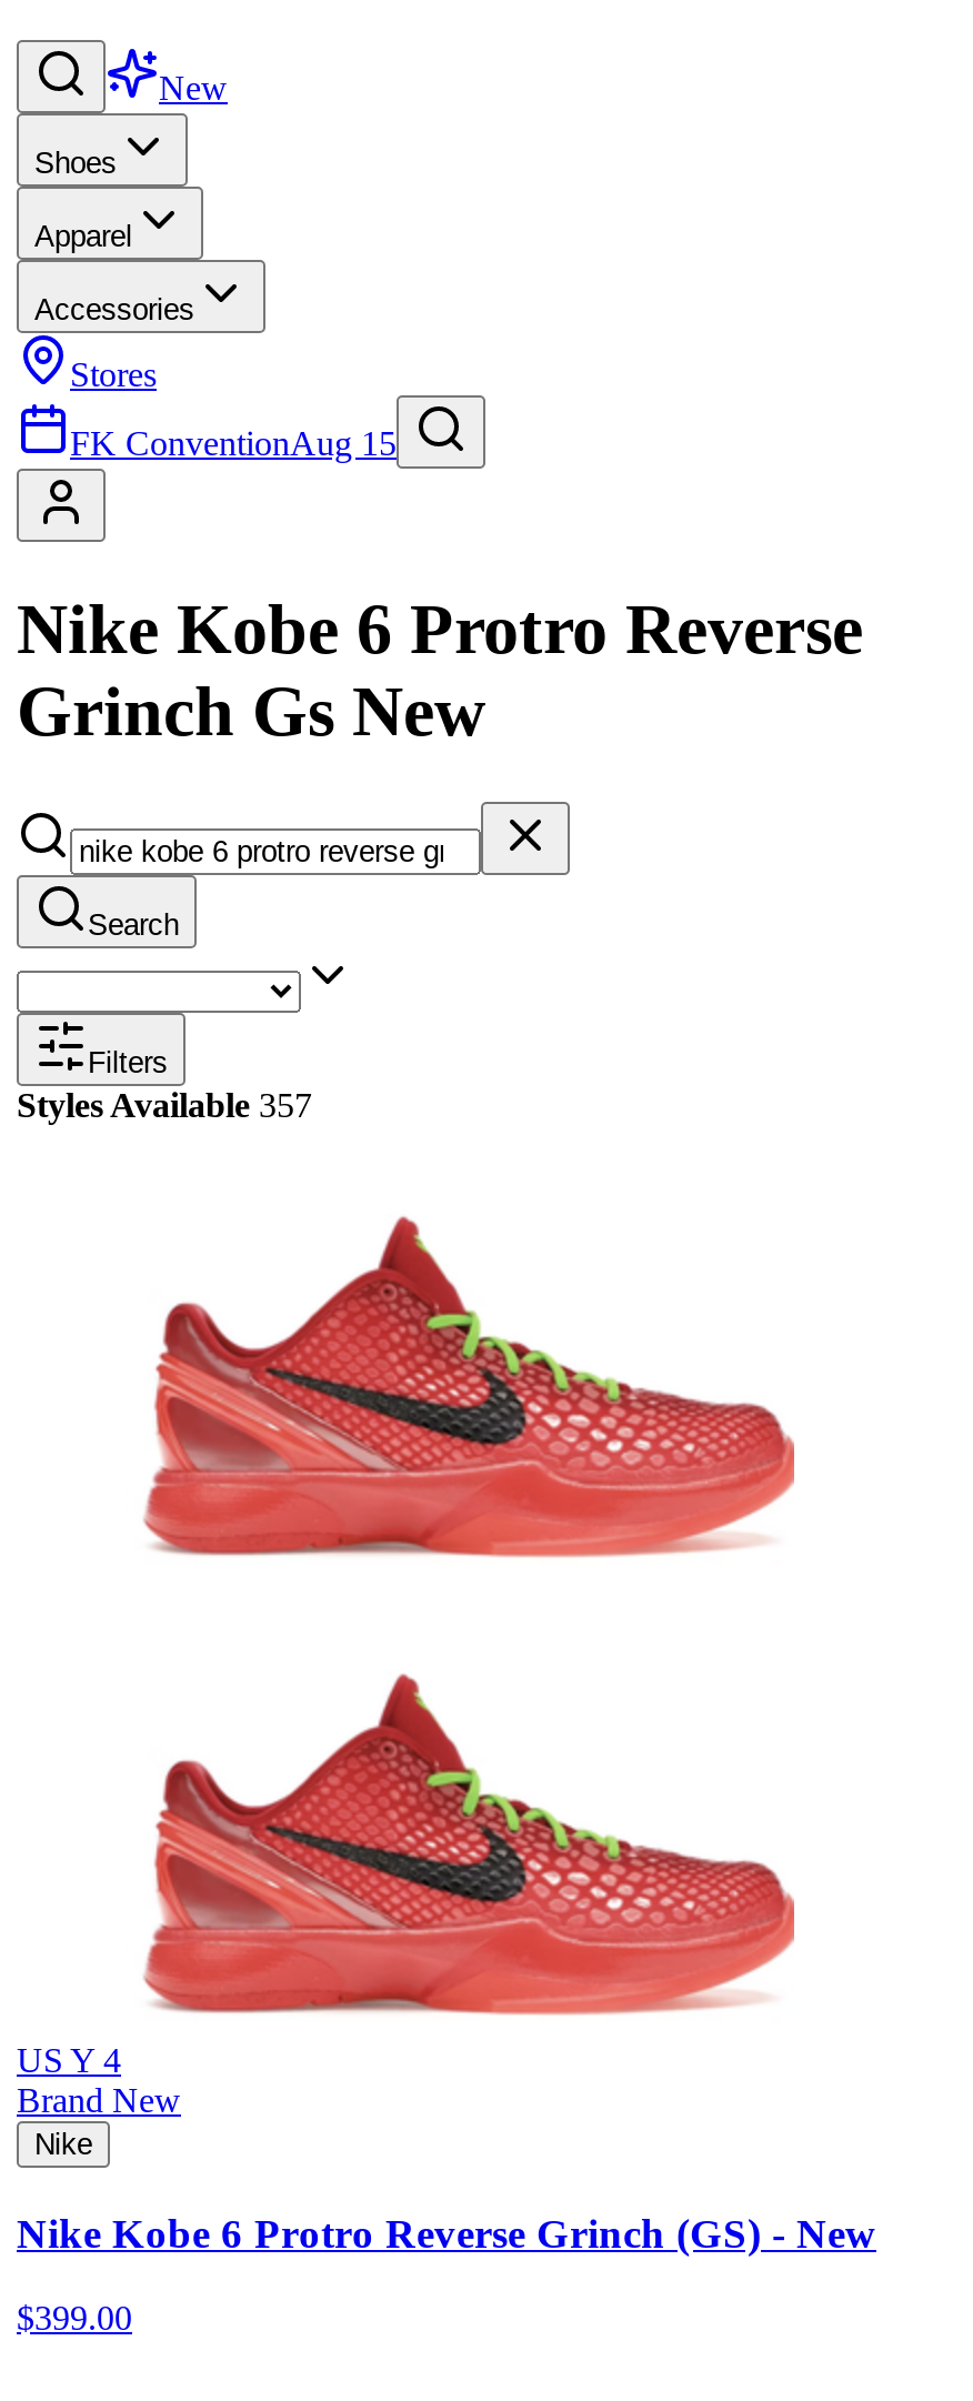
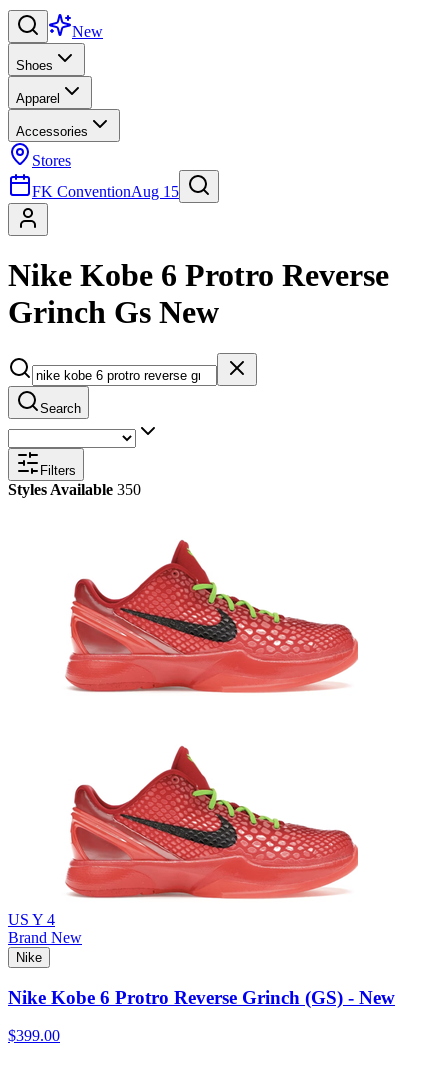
[17,1086,312,1124] Styles Available 357 -> [8,481,141,498] Styles Available 350

